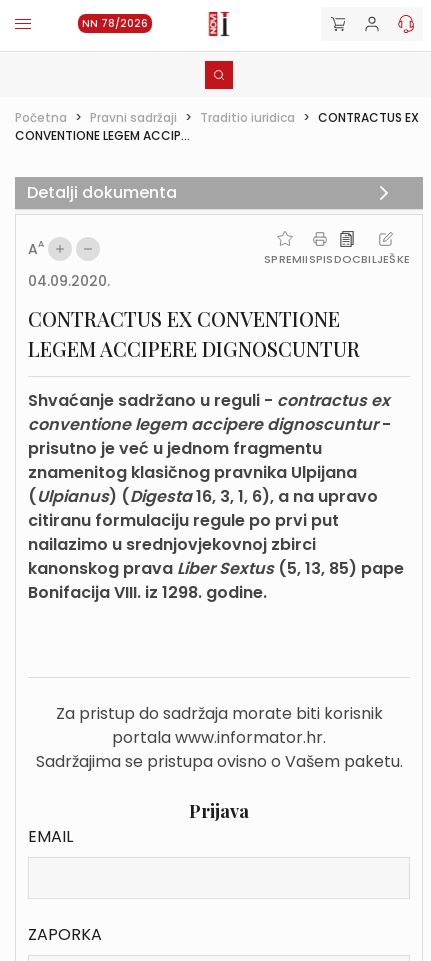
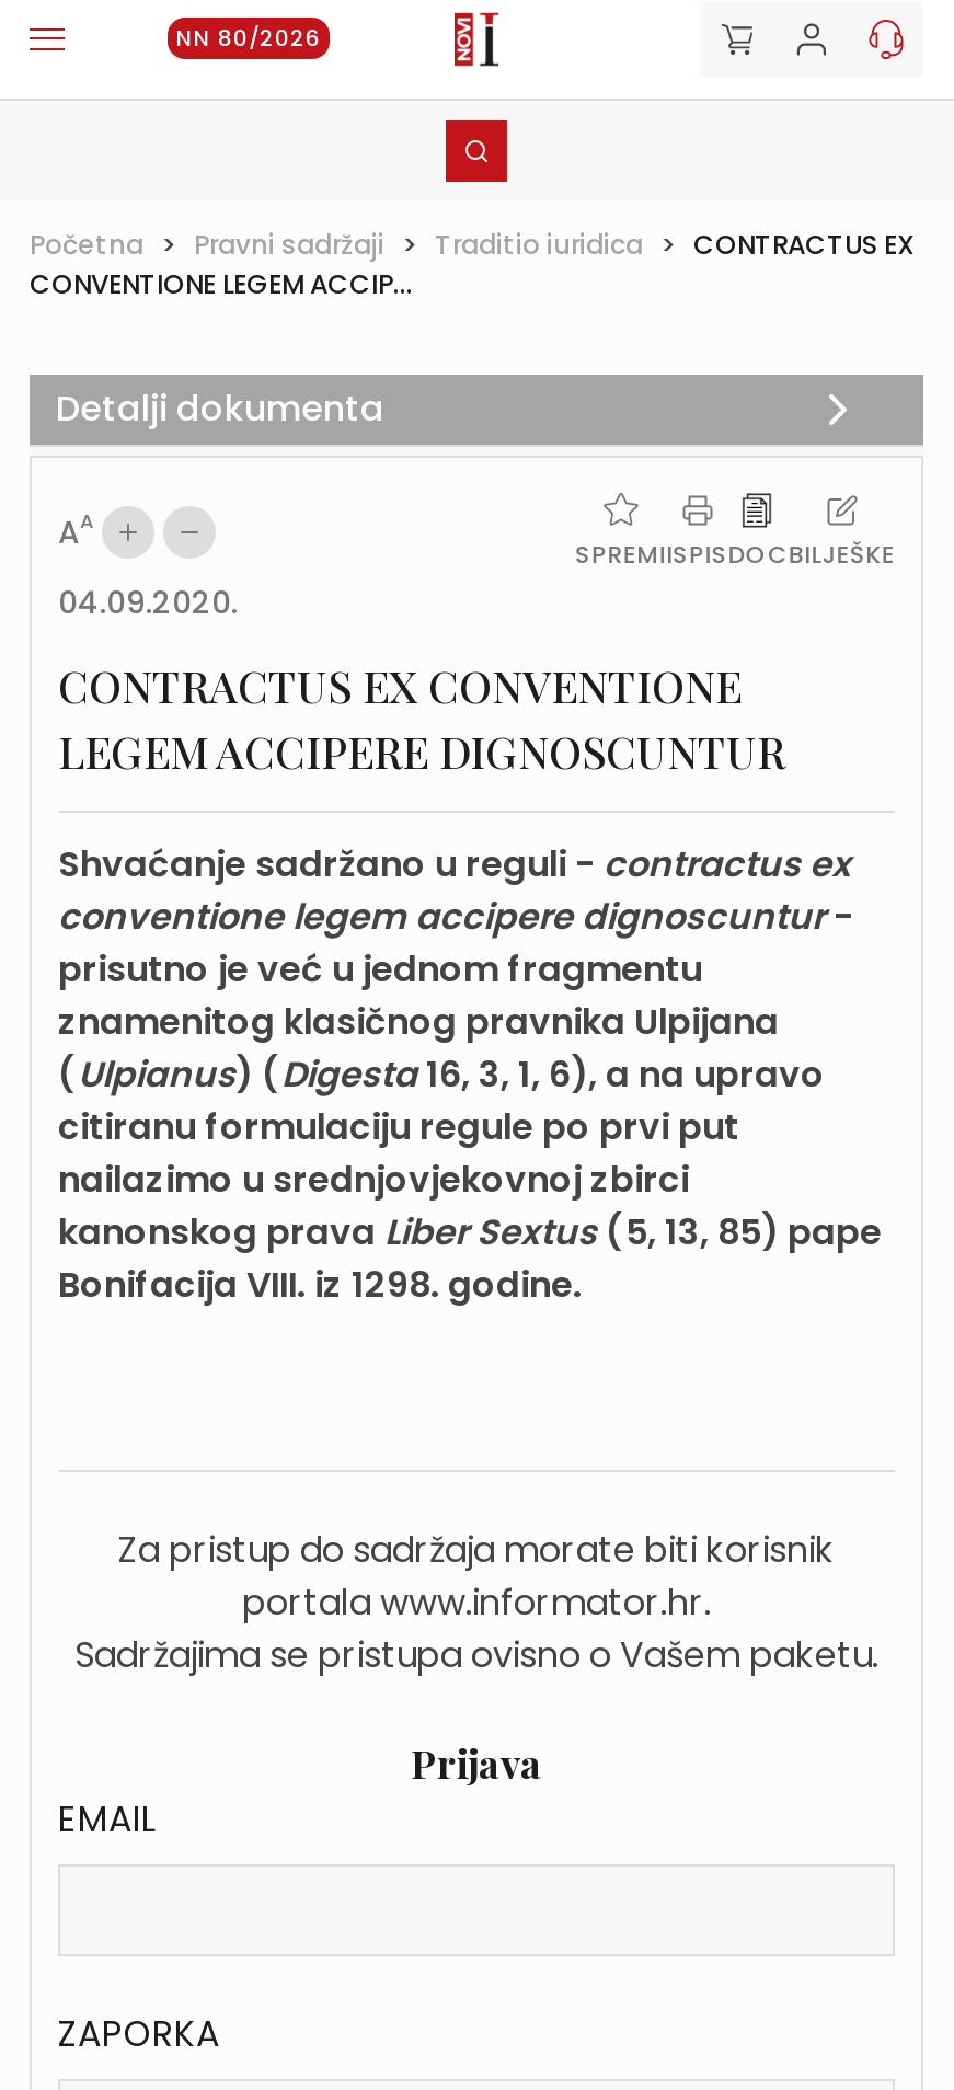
[82,16,148,31] NN 78/2026 -> [176,22,321,55] NN 80/2026

